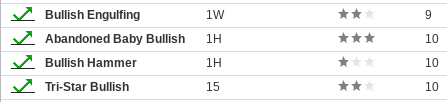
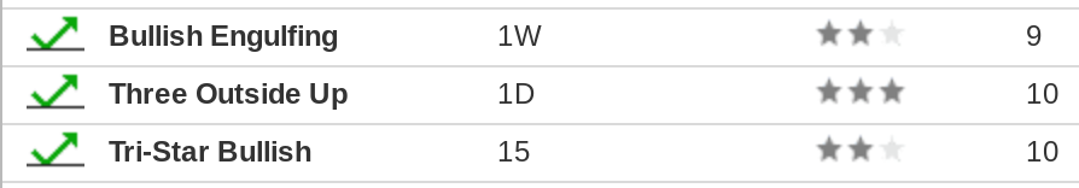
[45,32,439,70] Abandoned Baby Bullish | 1H | 10 | Bullish Hammer | 1H -> [109,77,536,111] Three Outside Up | 1D

